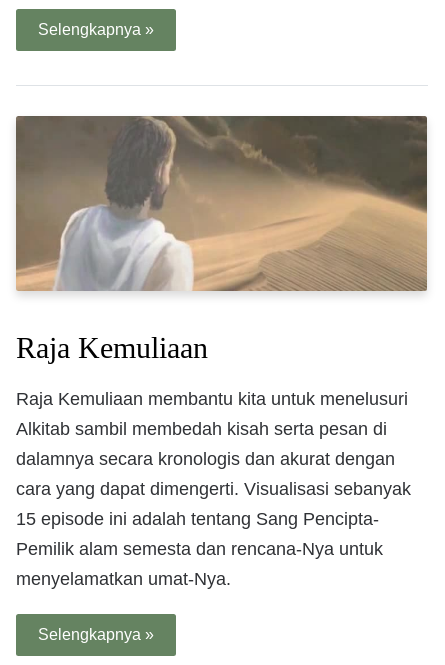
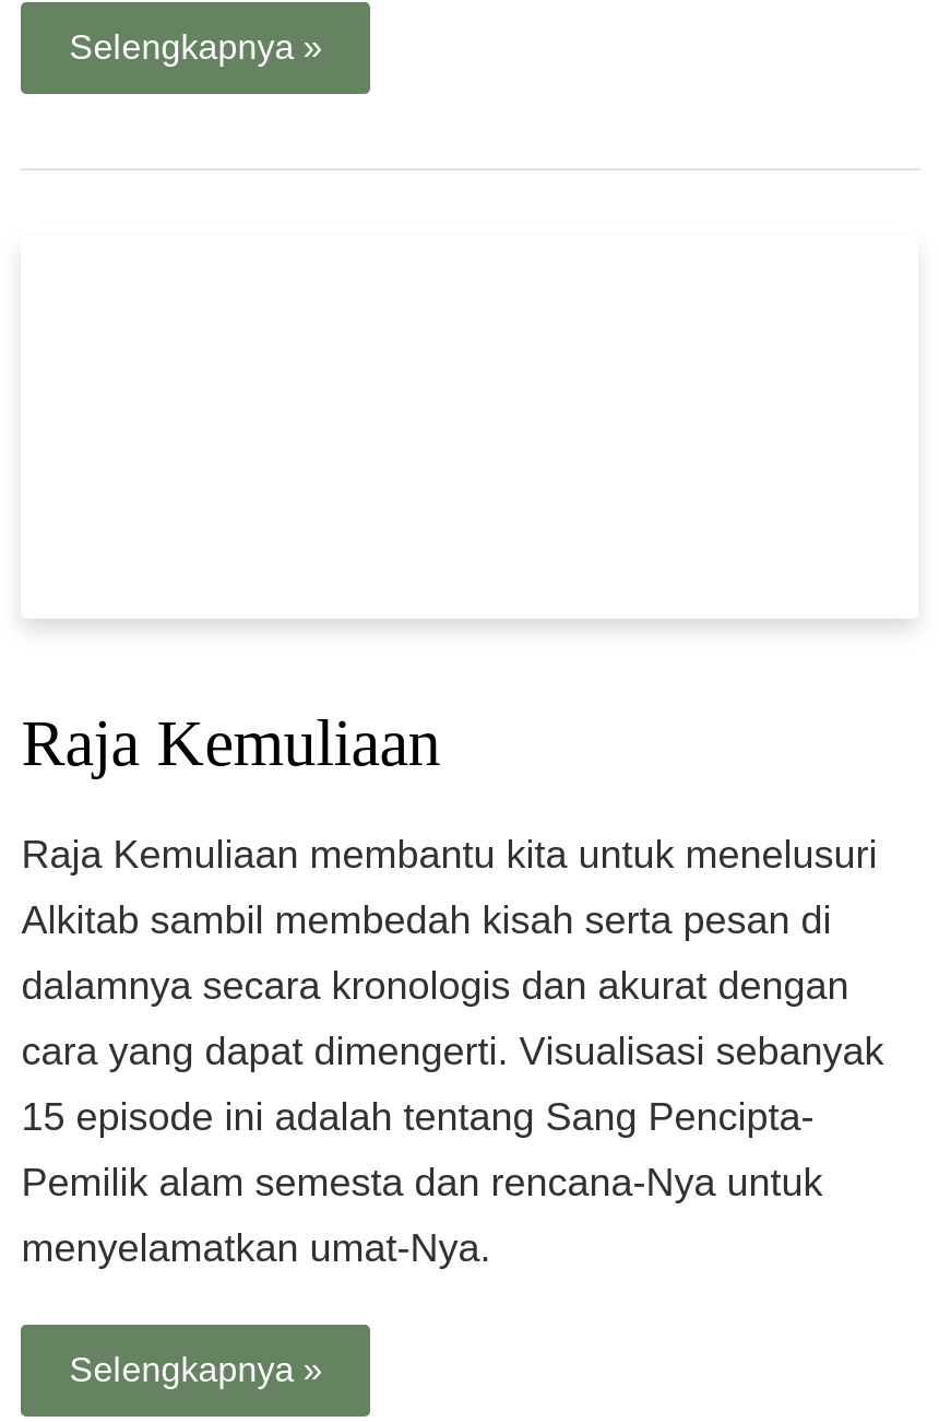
[15,115,428,292] [image] -> none

